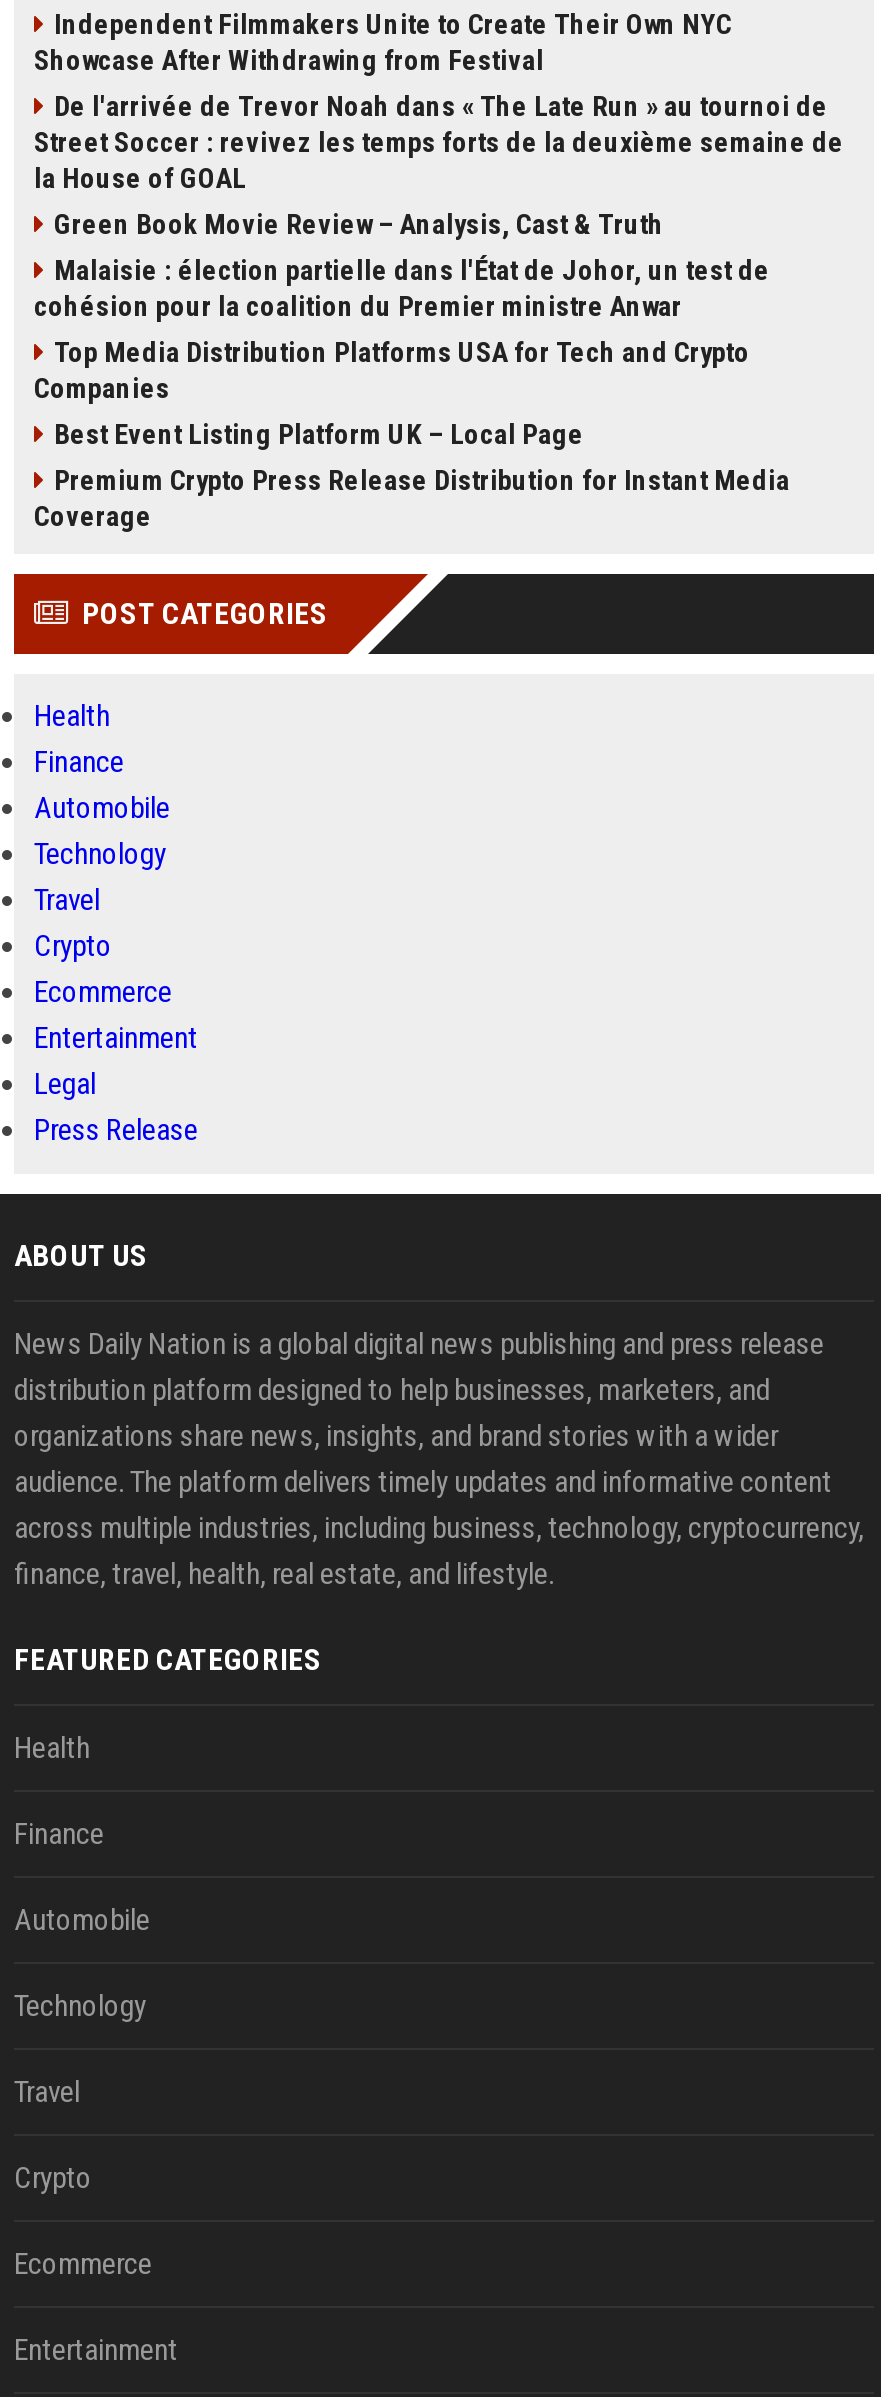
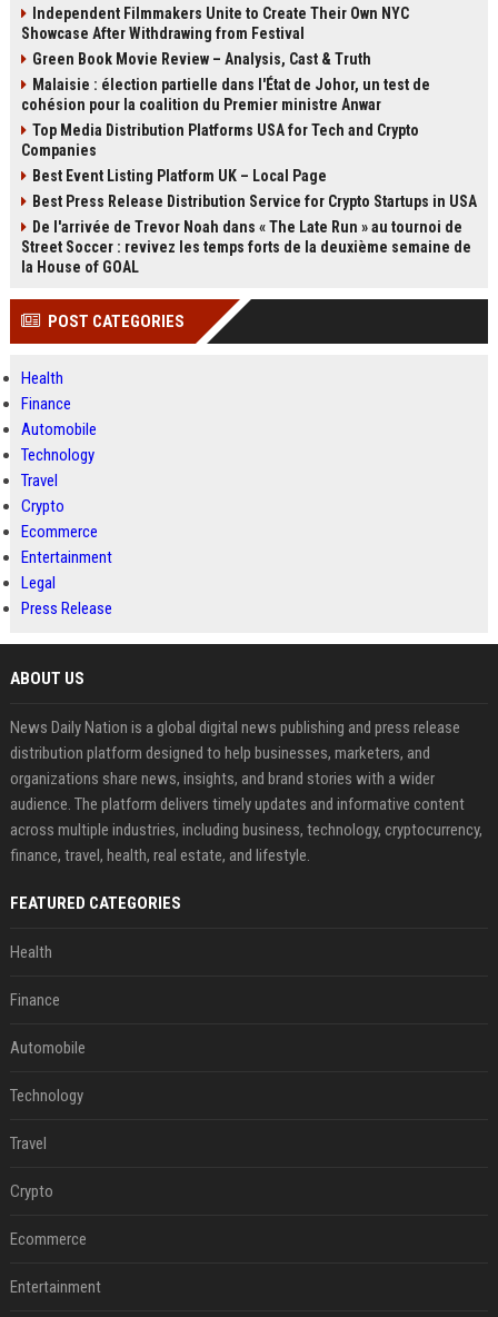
moved [34,90,844,194] -> [21,218,471,276]: De l'arrivée de Trevor Noah dans « The Late Run » au tournoi de | Street Soccer : revivez les temps forts de la deuxième semaine de | la House of GOAL
moved [34,208,770,450] -> [21,50,430,185]: Green Book Movie Review – Analysis, Cast & Truth | Malaisie : élection partielle dans l'État de Johor, un test de | cohésion pour la coalition du Premier ministre Anwar | Top Media Distribution Platforms USA for Tech and Crypto | Companies | Best Event Listing Platform UK – Local Page
[34,464,790,532] Premium Crypto Press Release Distribution for Instant Media | Coverage -> [32,192,477,210] Best Press Release Distribution Service for Crypto Startups in USA

